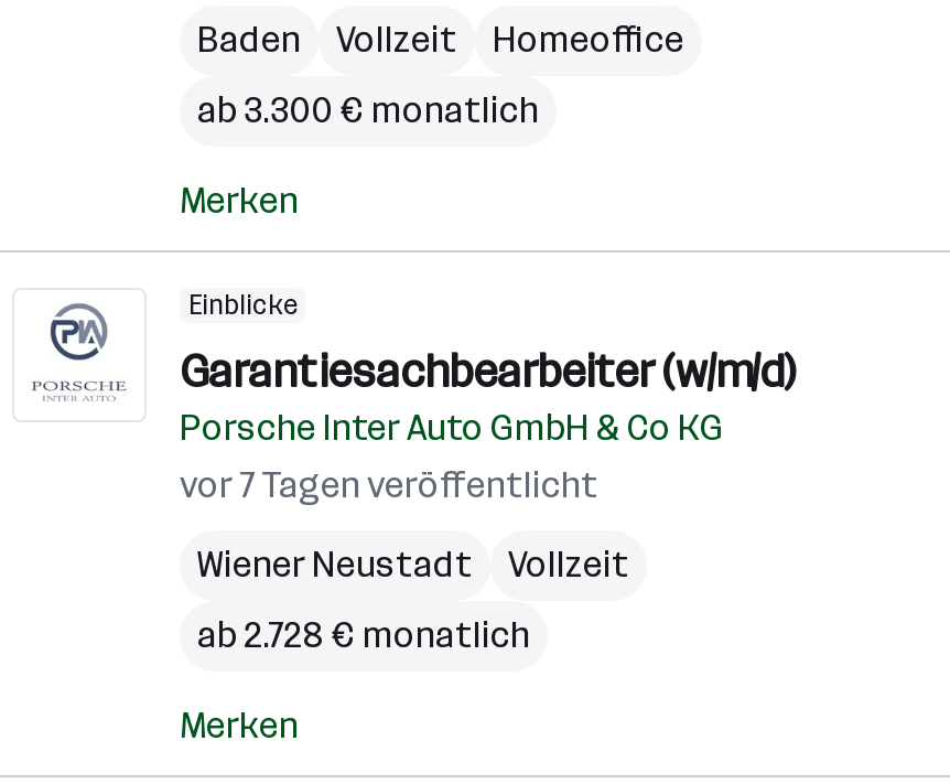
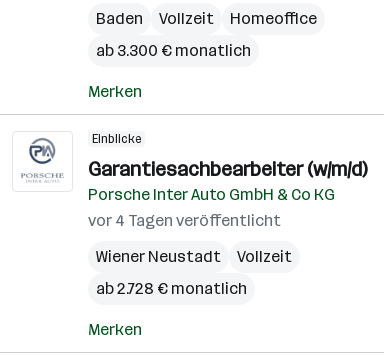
[180,464,598,506] vor 7 Tagen veröffentlicht -> [88,211,281,230] vor 4 Tagen veröffentlicht

